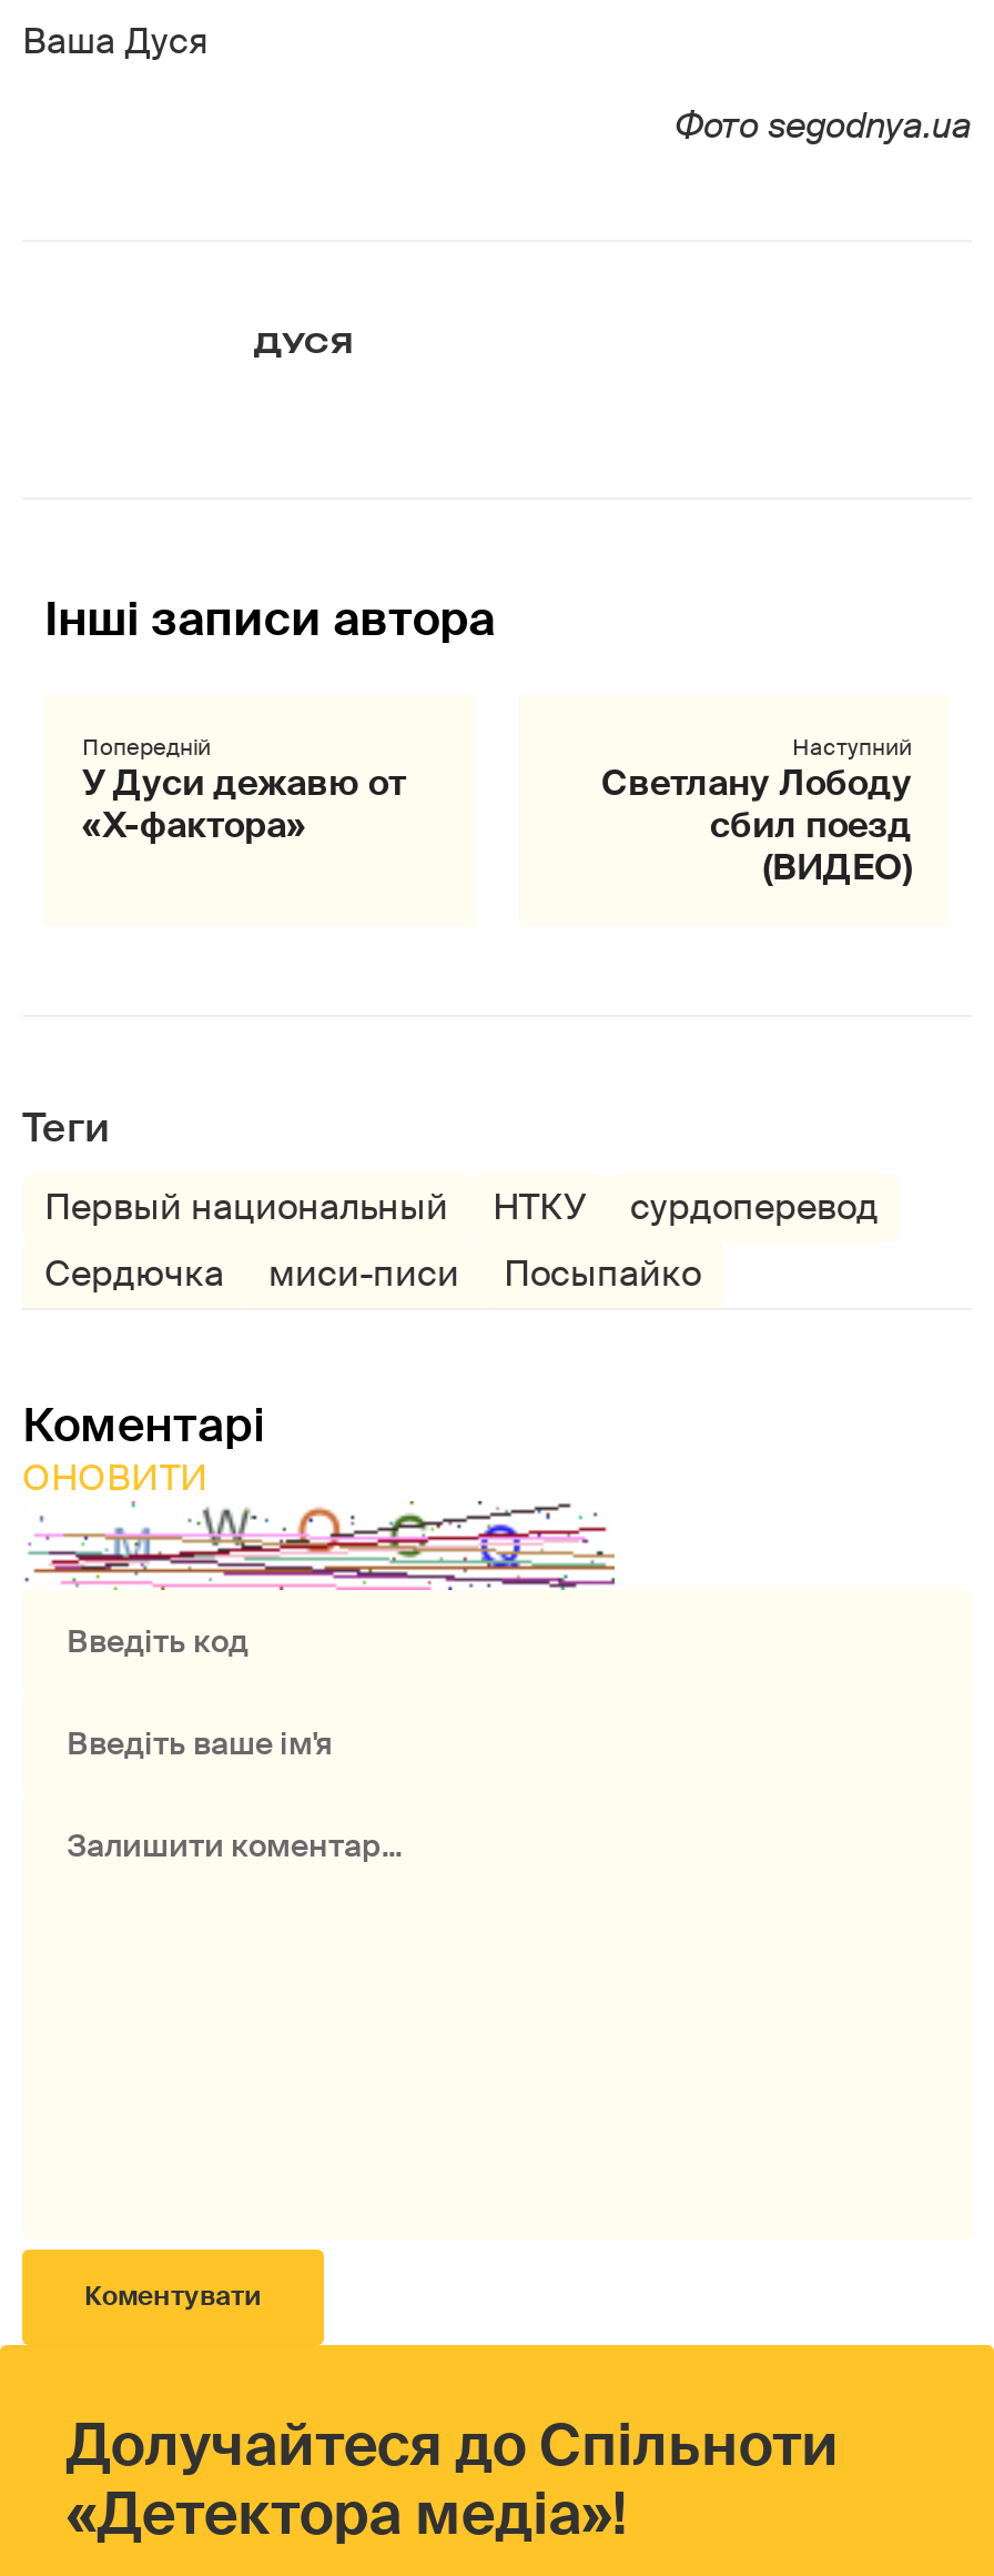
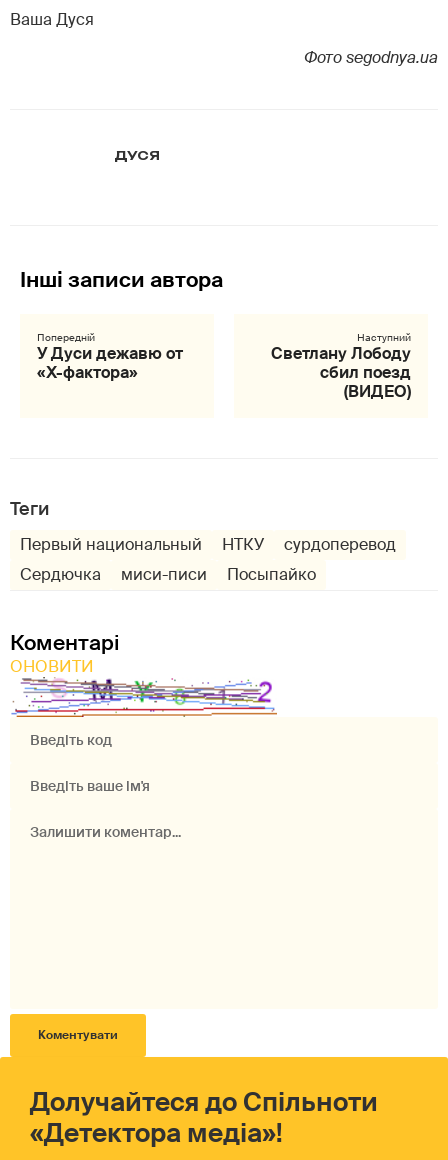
[29,1499,617,1592] [image] -> [12,678,277,718] [image]

